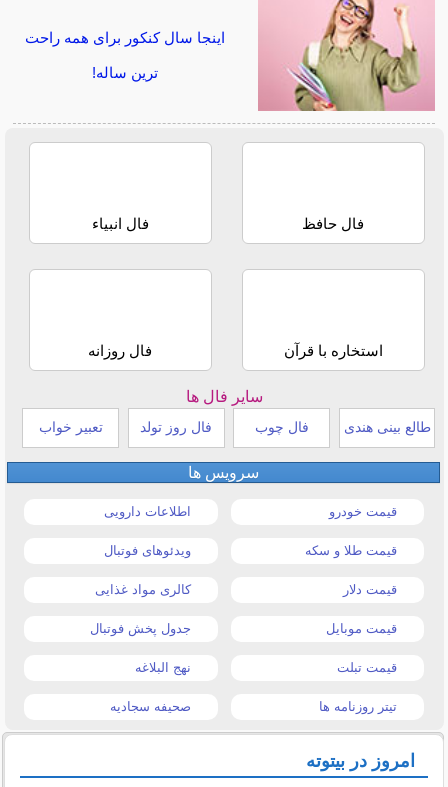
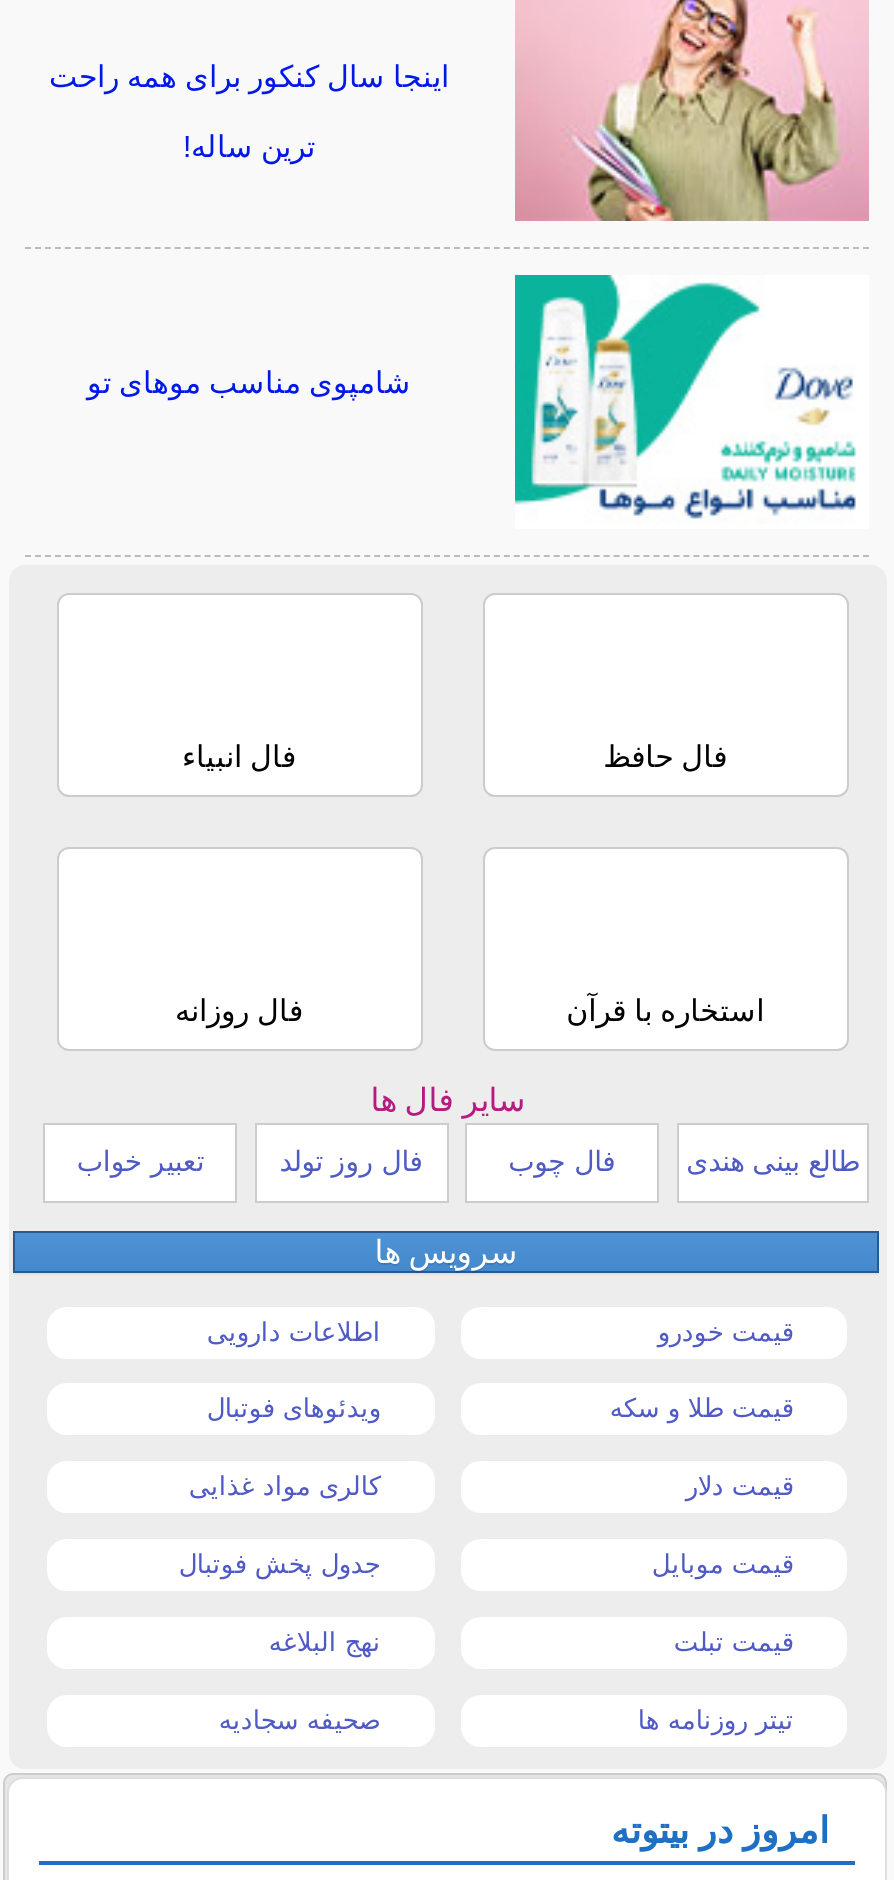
none -> [87,368,411,400] شامپوی مناسب موهای تو
none -> [513,272,857,520] [image]

